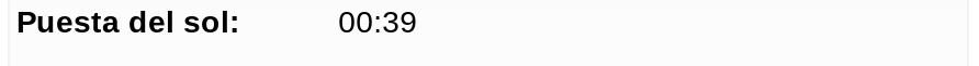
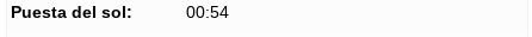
[338,5,418,39] 00:39 -> [186,3,229,22] 00:54

